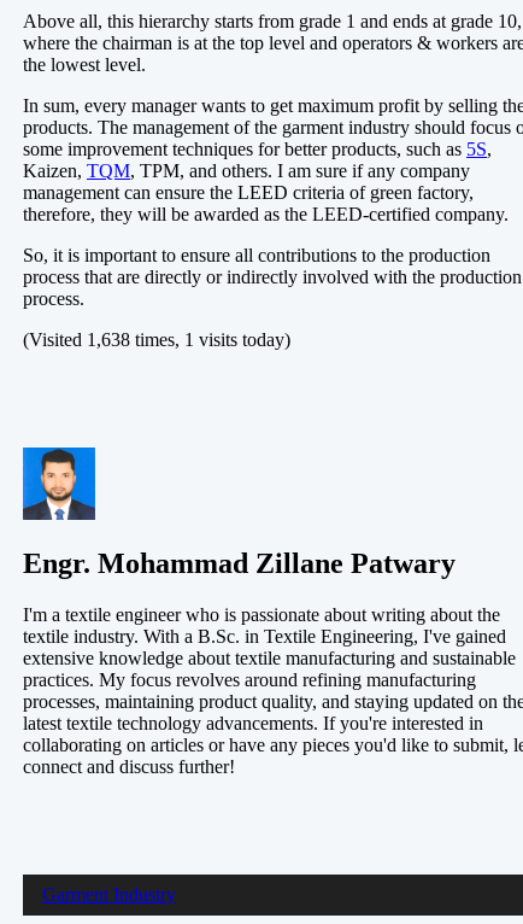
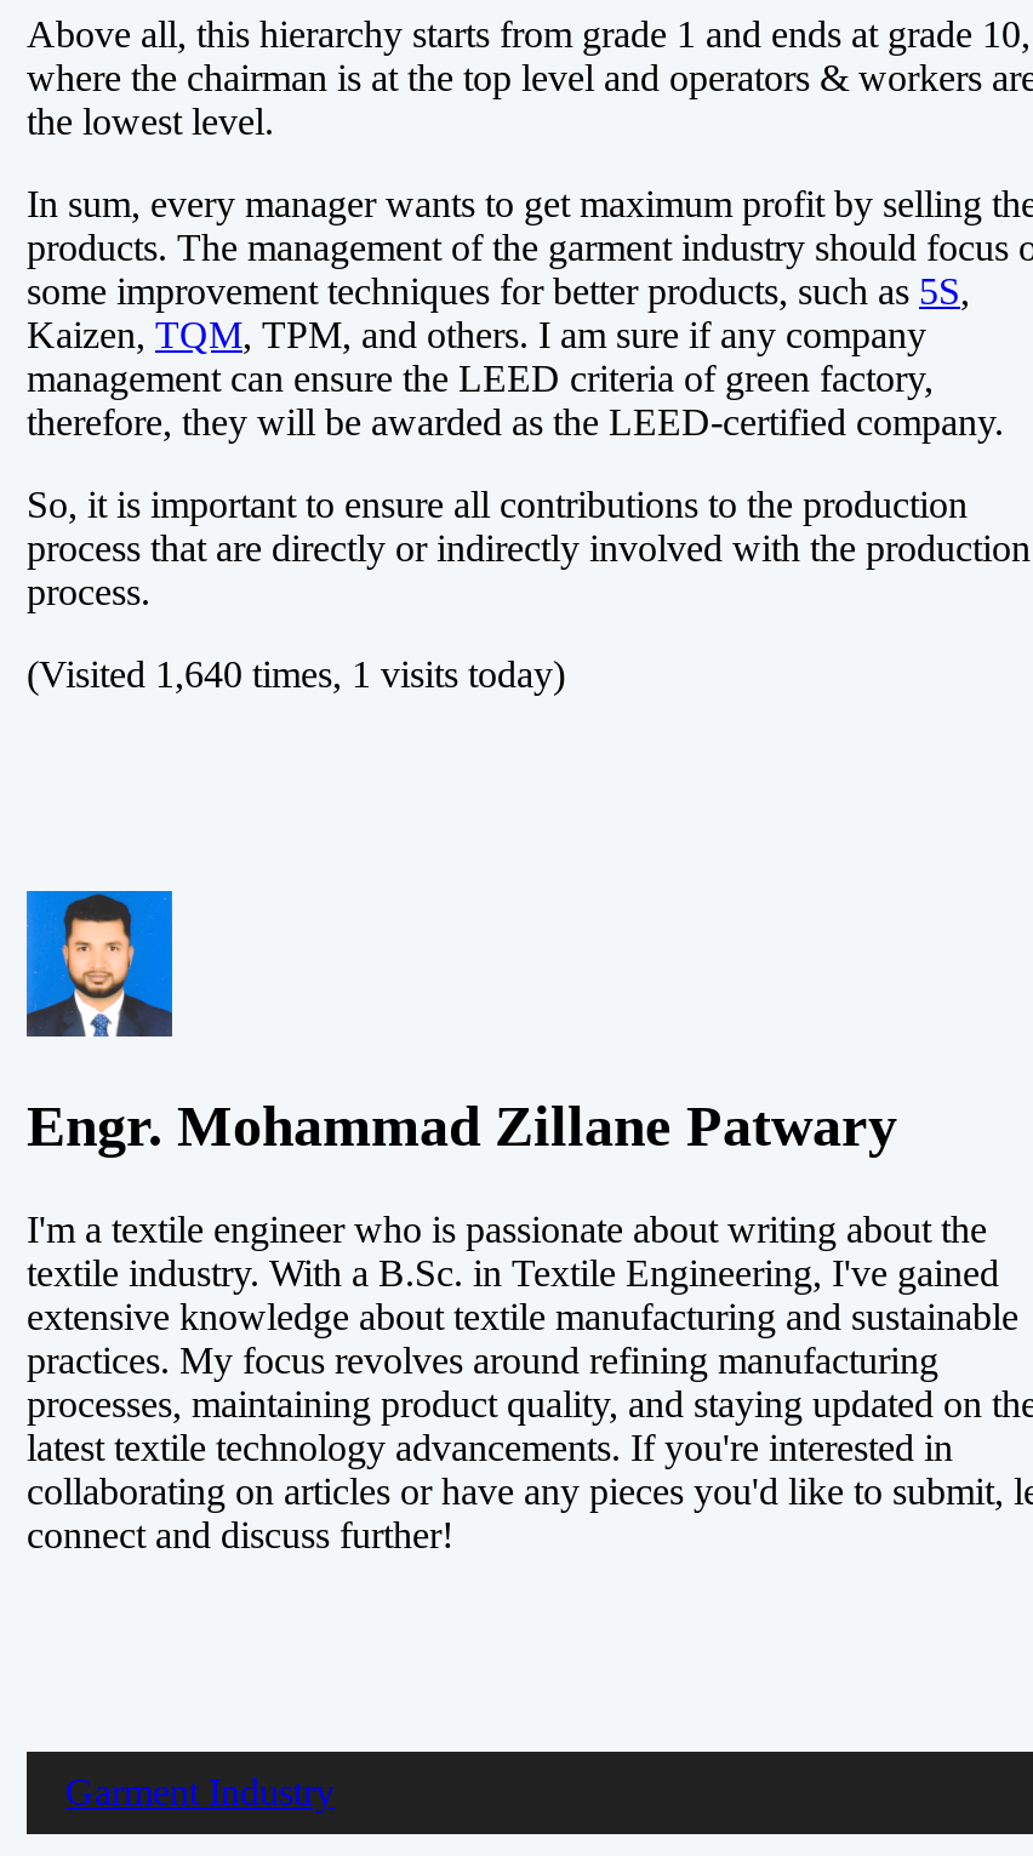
[23,329,290,349] (Visited 1,638 times, 1 visits today) -> [27,654,565,695] (Visited 1,640 times, 1 visits today)

